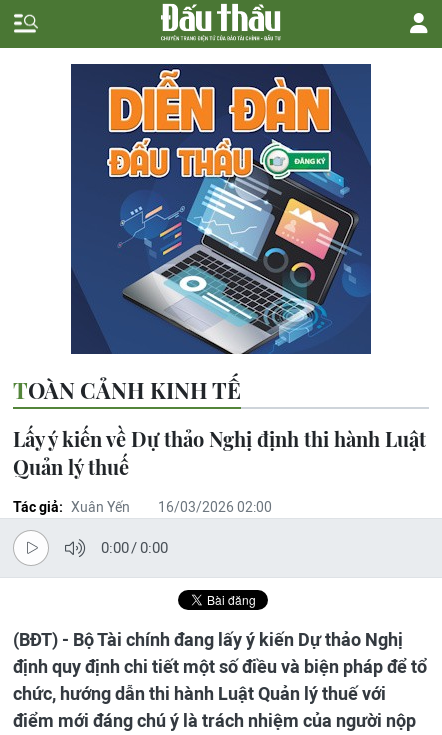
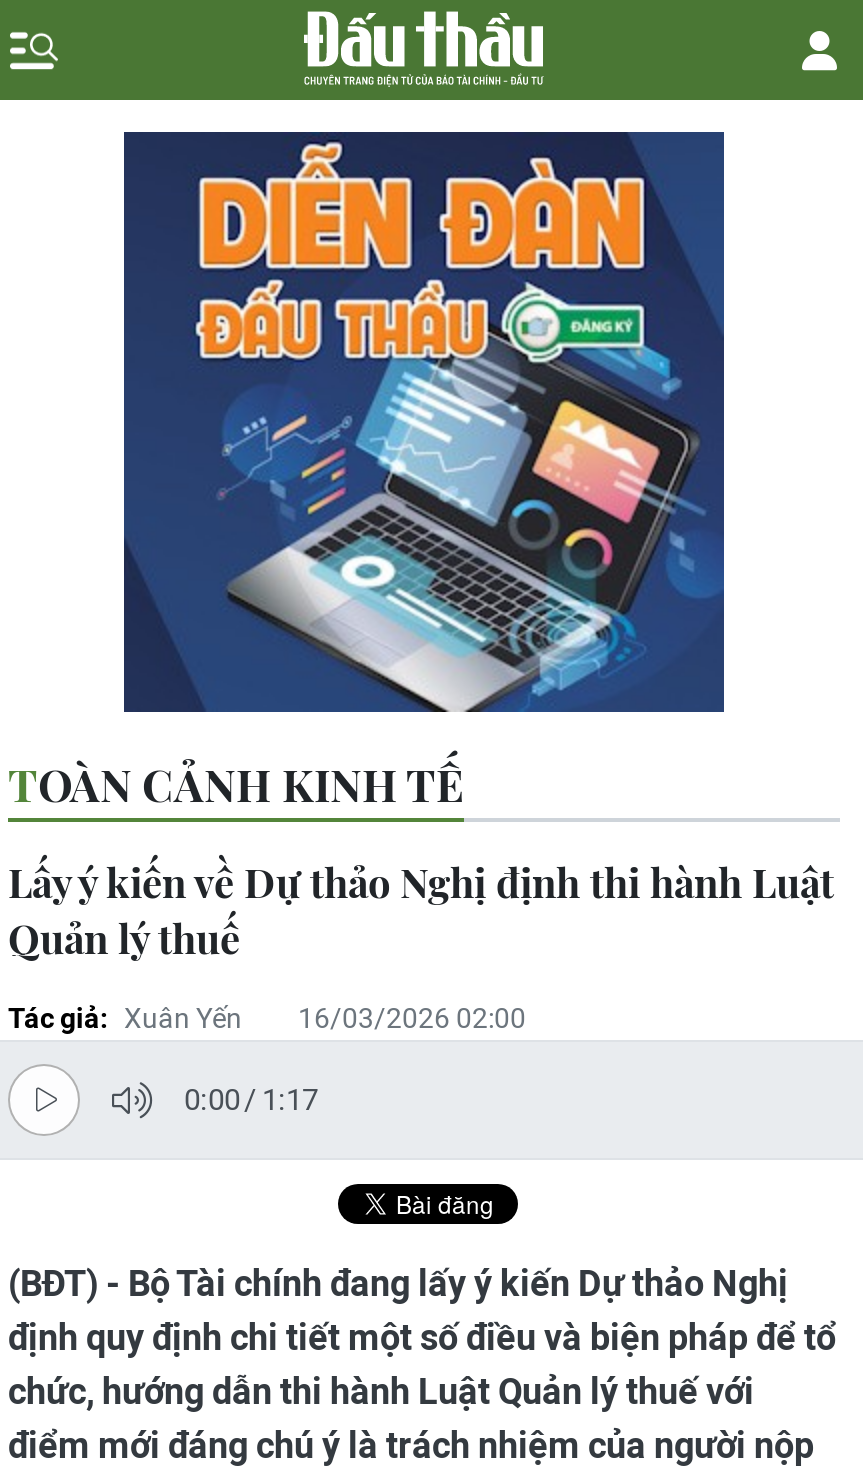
[101,539,168,557] 0:00 / 0:00 -> [184,1082,318,1118] 0:00 / 1:17

